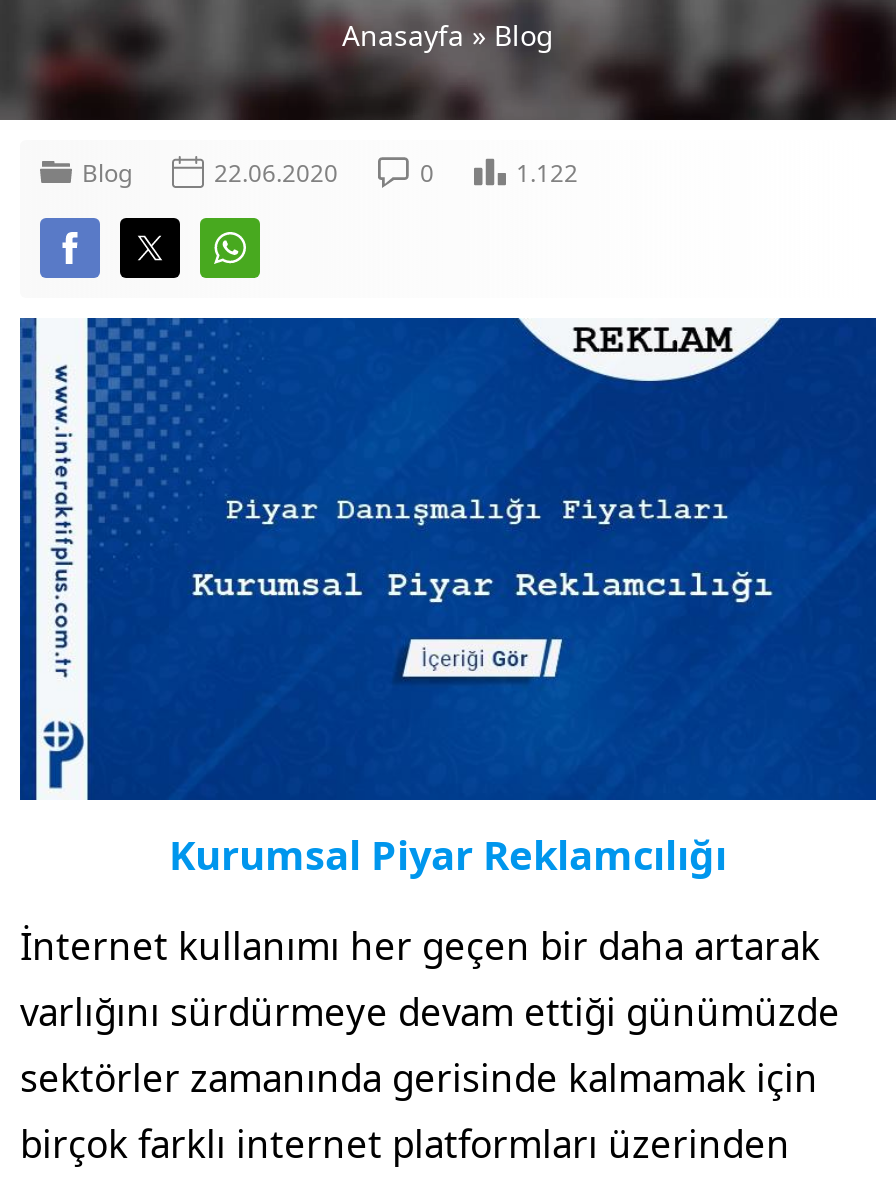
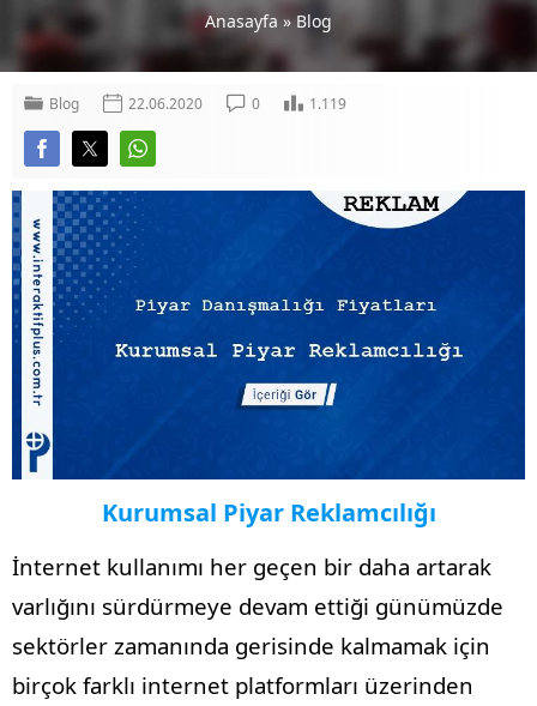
[516,156,578,190] 1.122 -> [309,93,346,114] 1.119

